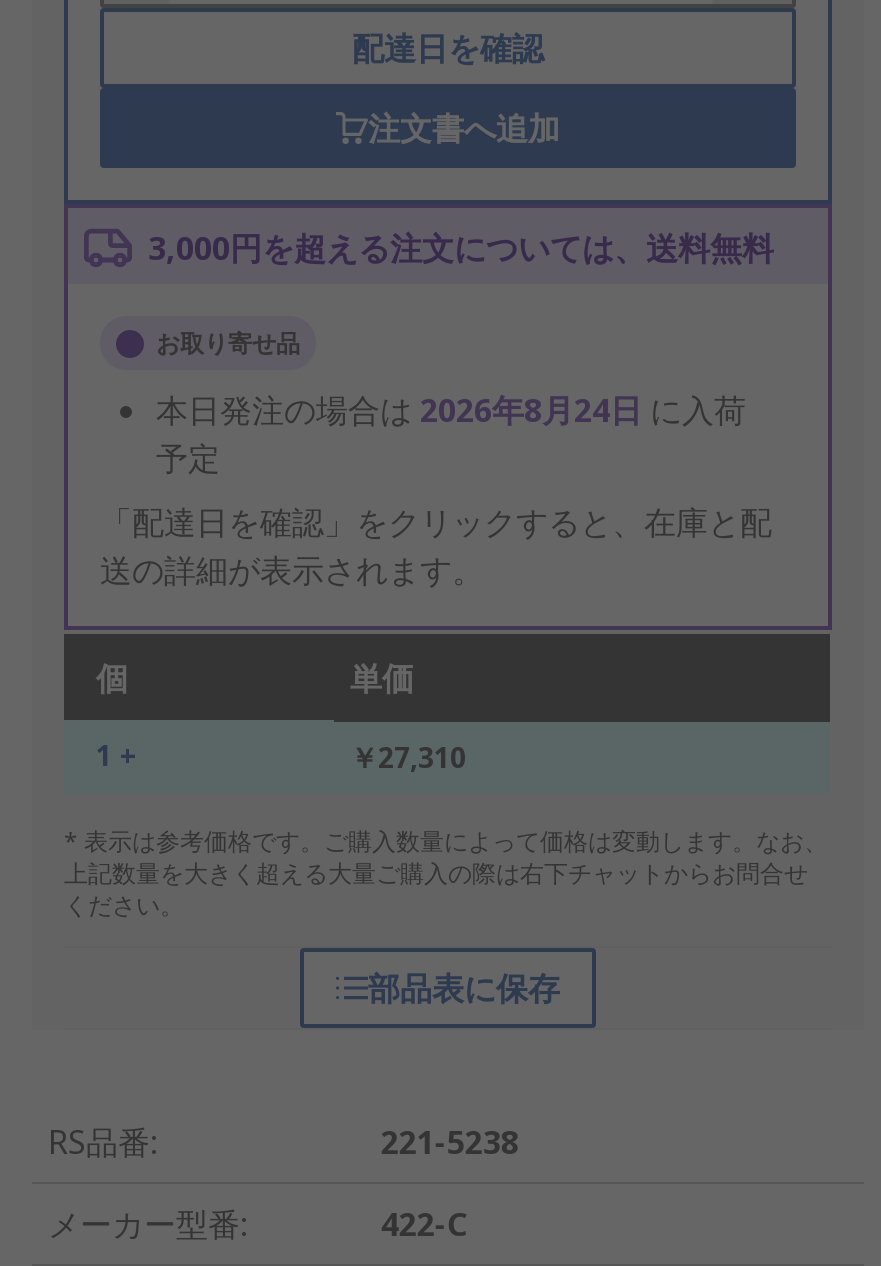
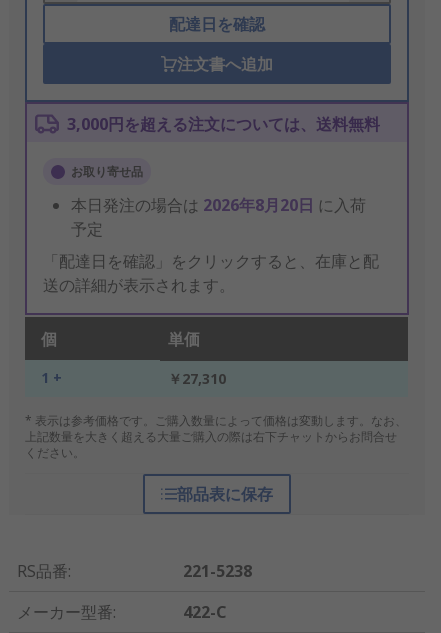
[156,389,746,433] 本日発注の場合は2026年8月24日に入荷 -> [71,194,366,216] 本日発注の場合は2026年8月20日に入荷

